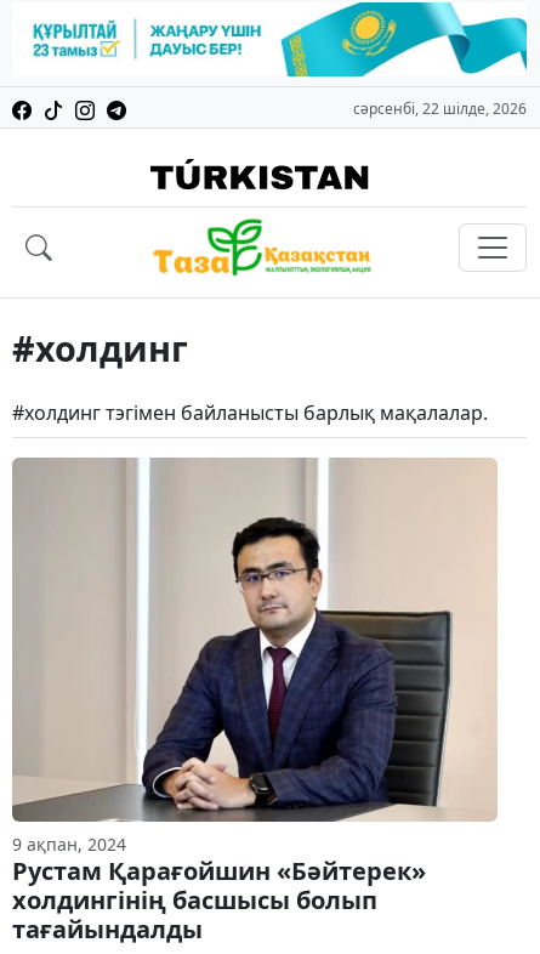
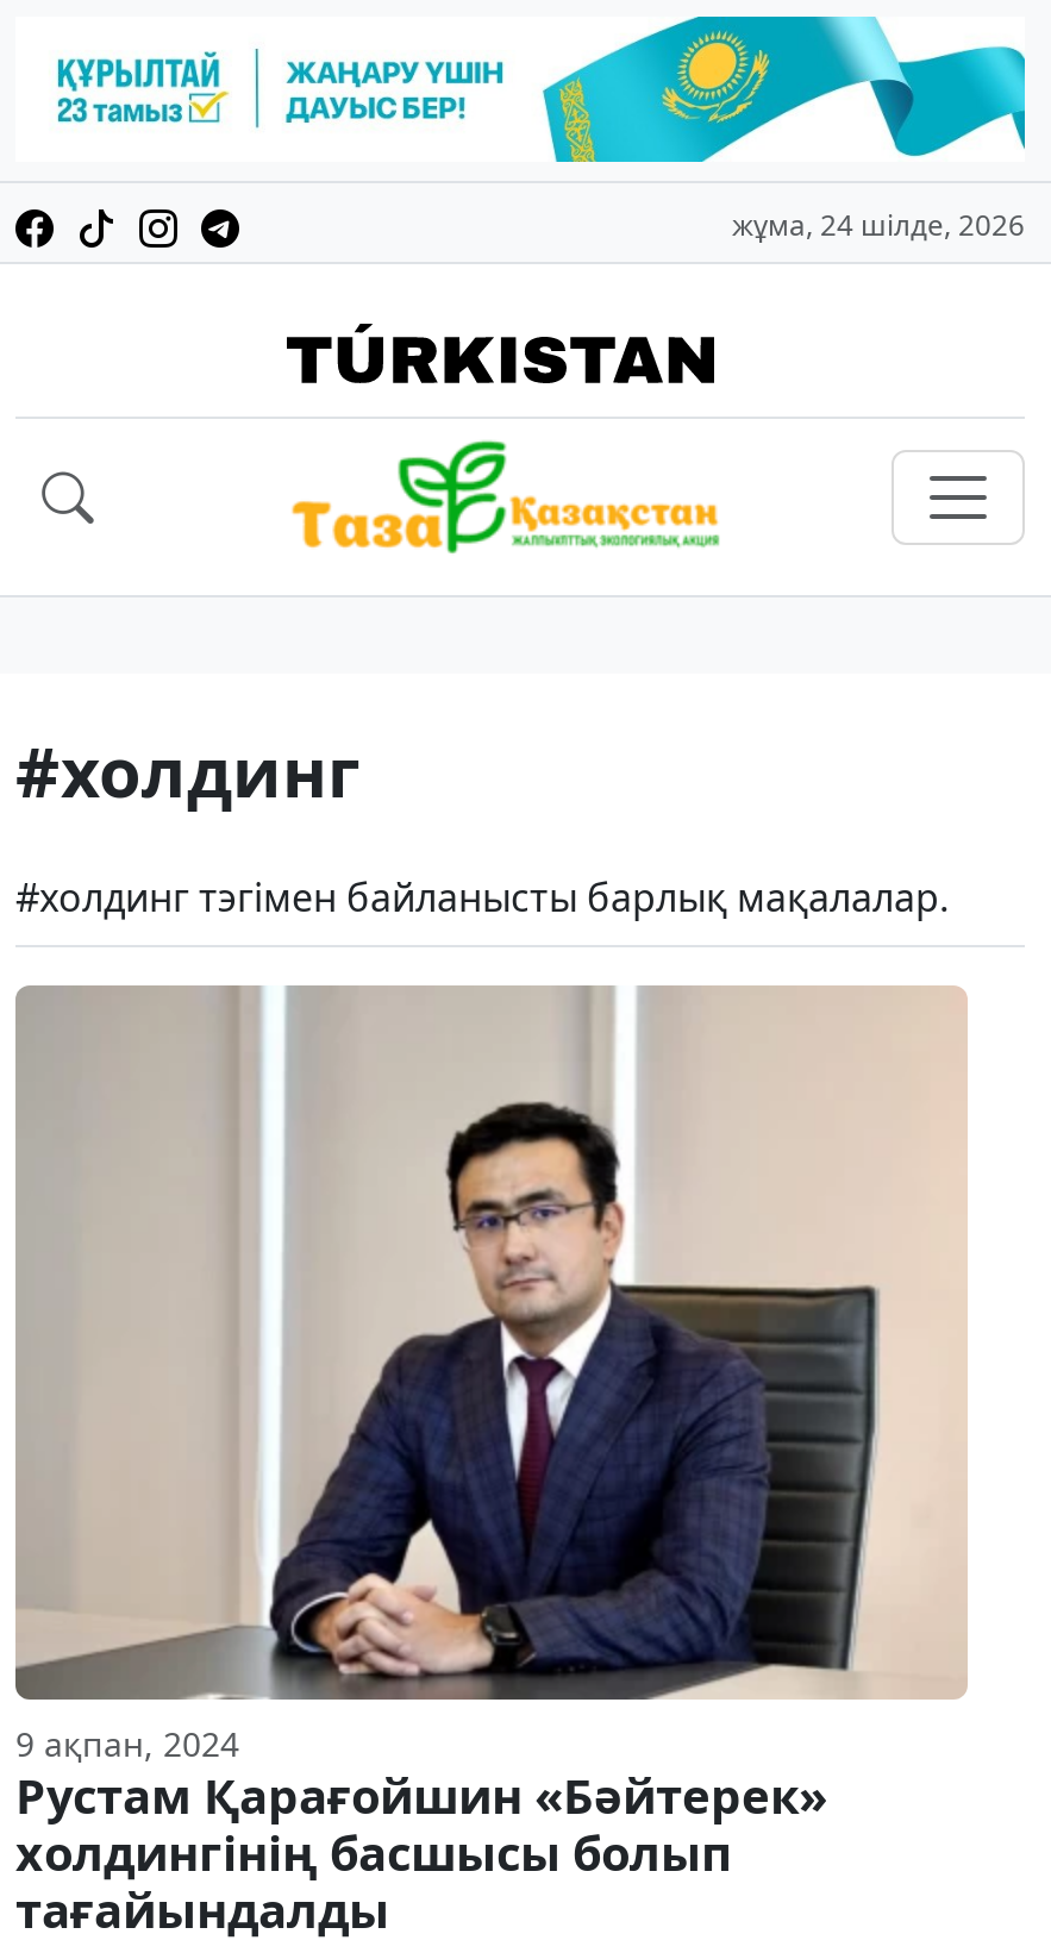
[353,99,527,119] сәрсенбі, 22 шілде, 2026 -> [732,205,1025,246] жұма, 24 шілде, 2026

